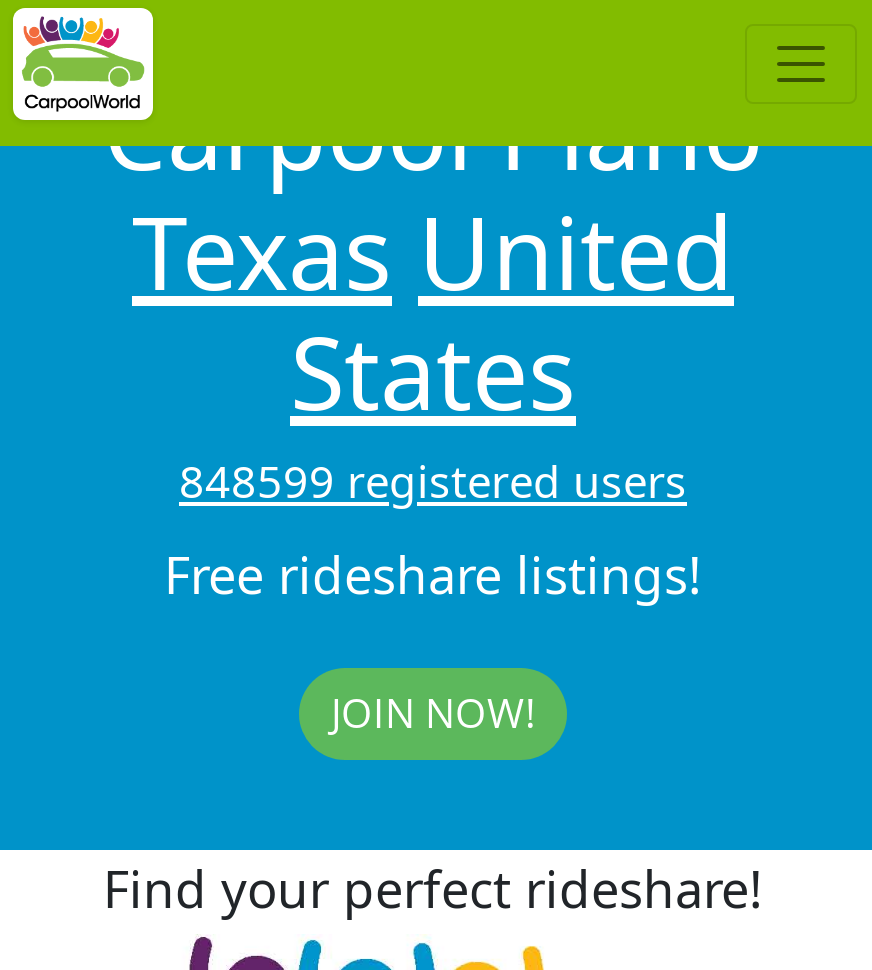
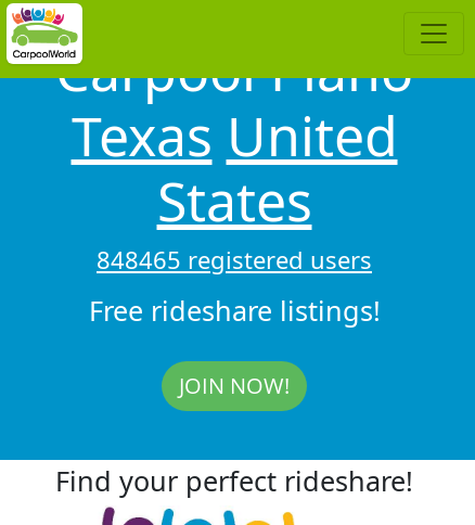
[179,450,687,510] 848599 registered users -> [97,243,372,275] 848465 registered users

